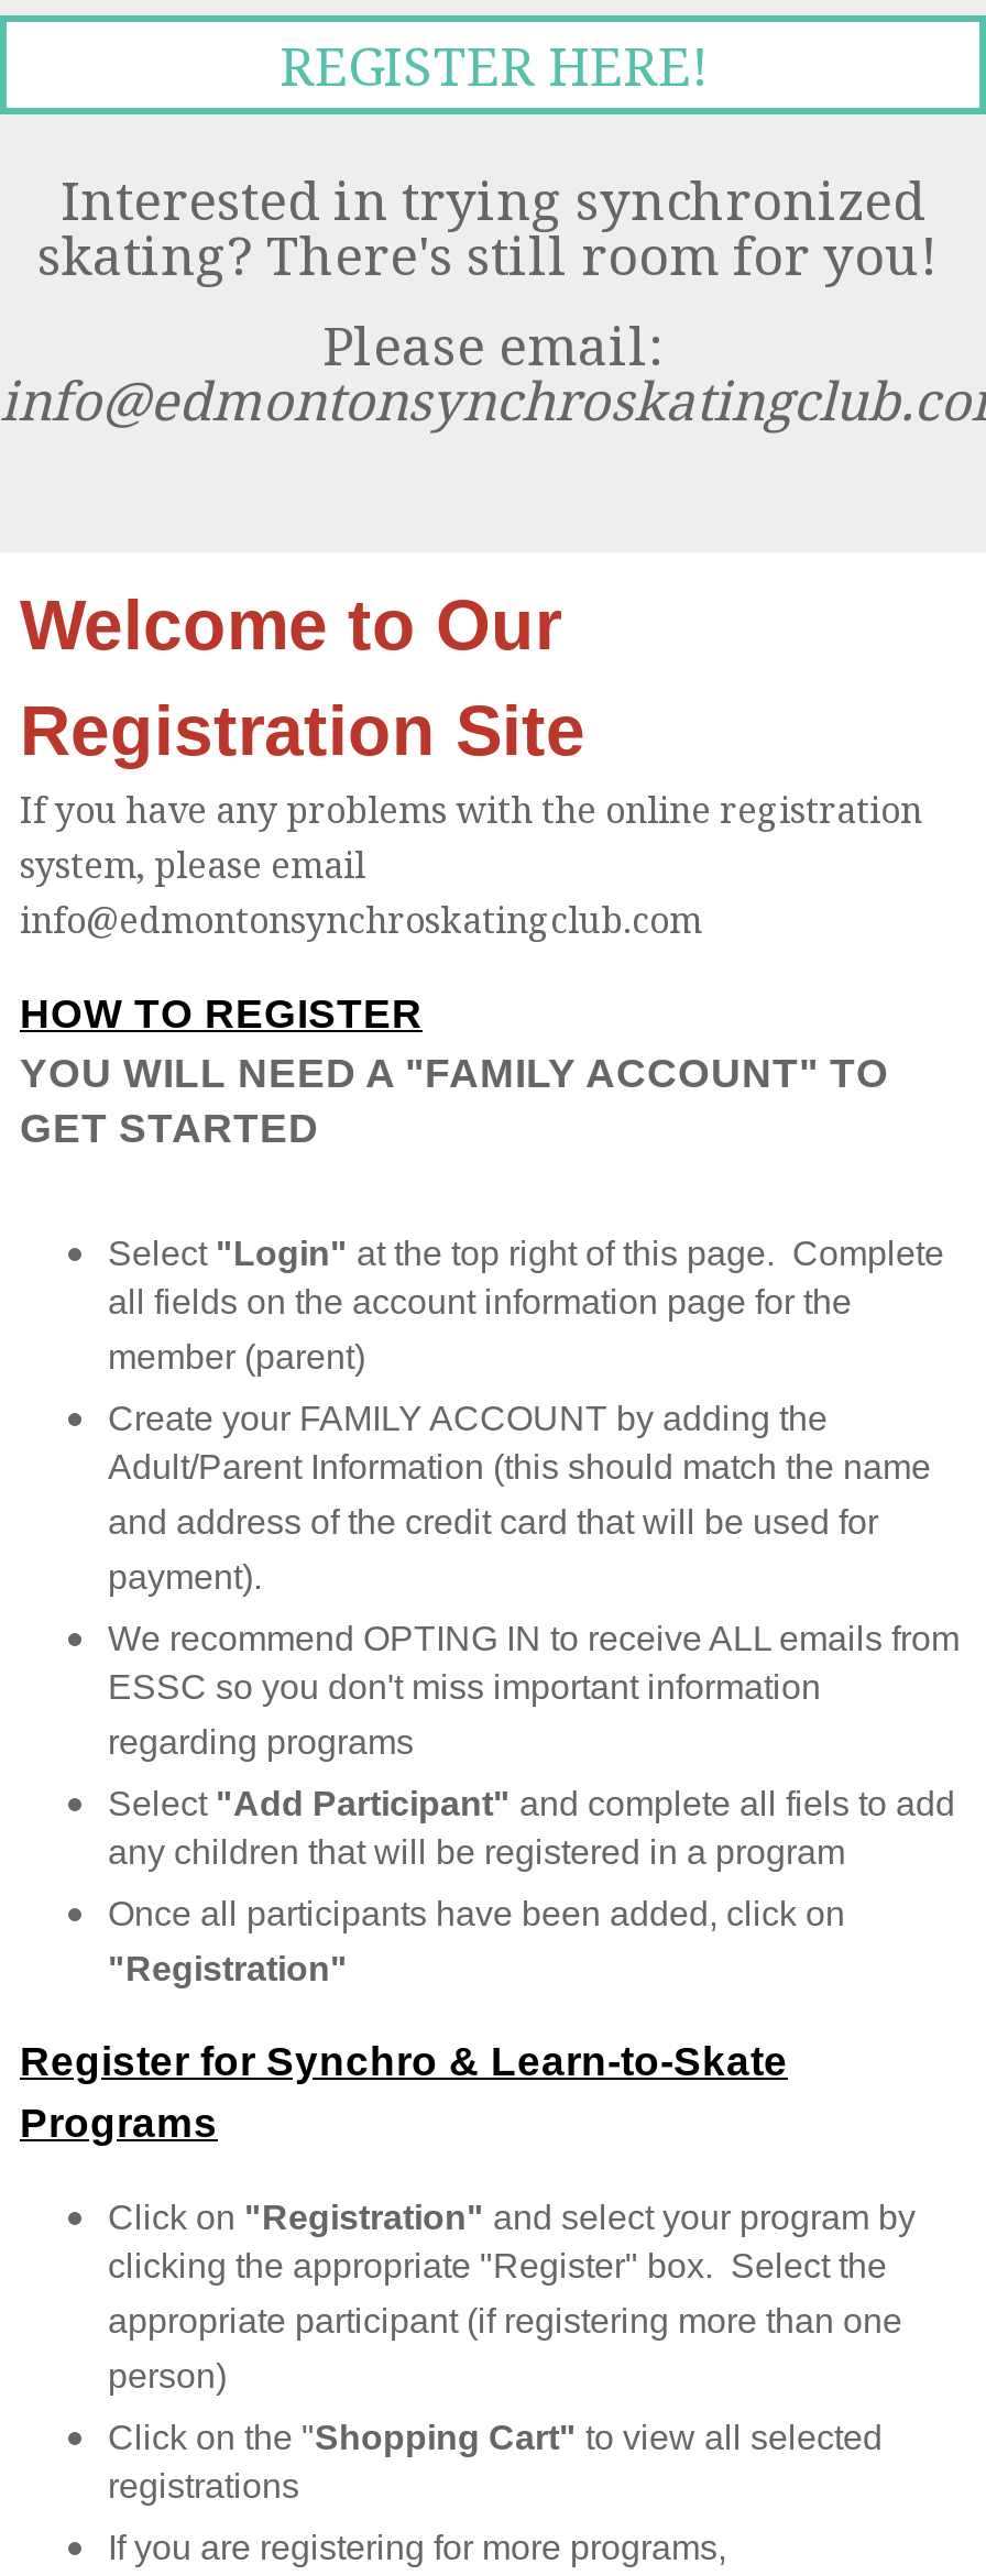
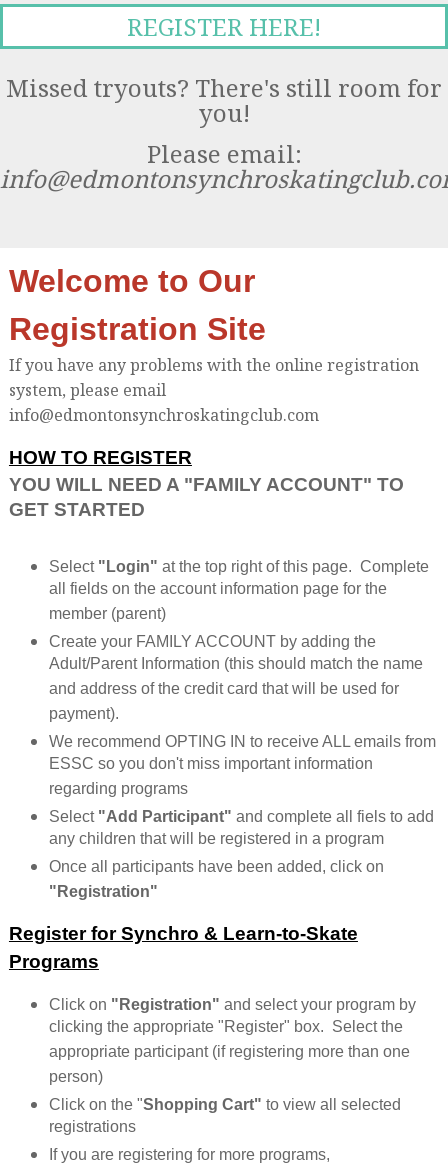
[37,163,949,291] Interested in trying synchronized | skating? There's still room for you! -> [6,71,442,129] Missed tryouts? There's still room for | you!

